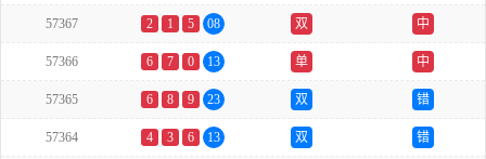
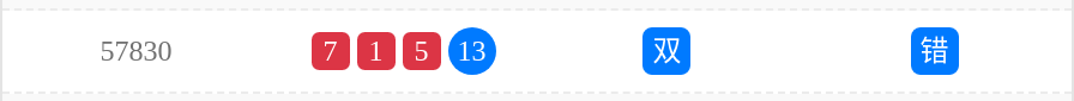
[45,16,153,31] 57367 | 2 -> [100,34,338,68] 57830 | 7
[45,16,429,145] 08 | 双 | 中 | 57366 | 6 | 7 | 0 | 13 | 单 | 中 | 57365 | 6 | 8 | 9 | 23 | 双 | 错 | 57364 | 4 | 3 | 6 -> none

